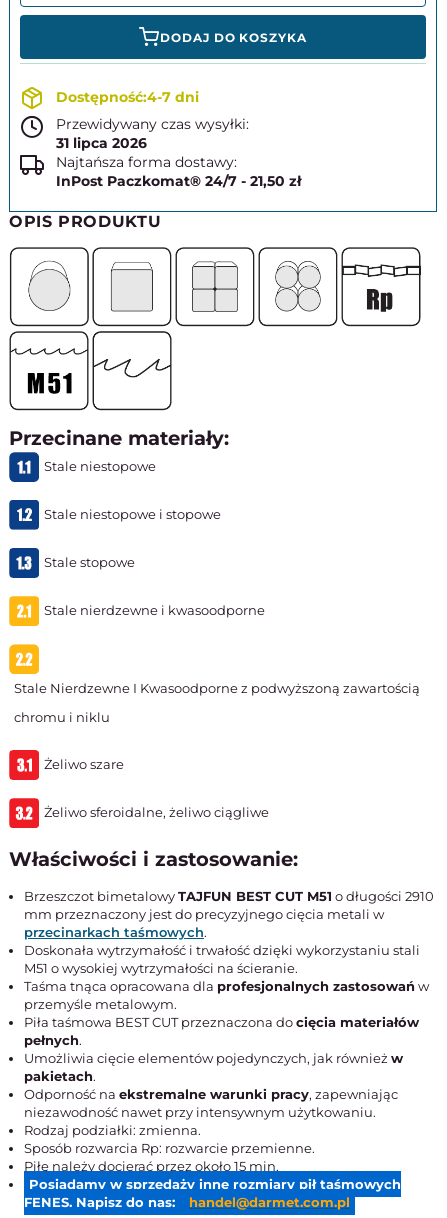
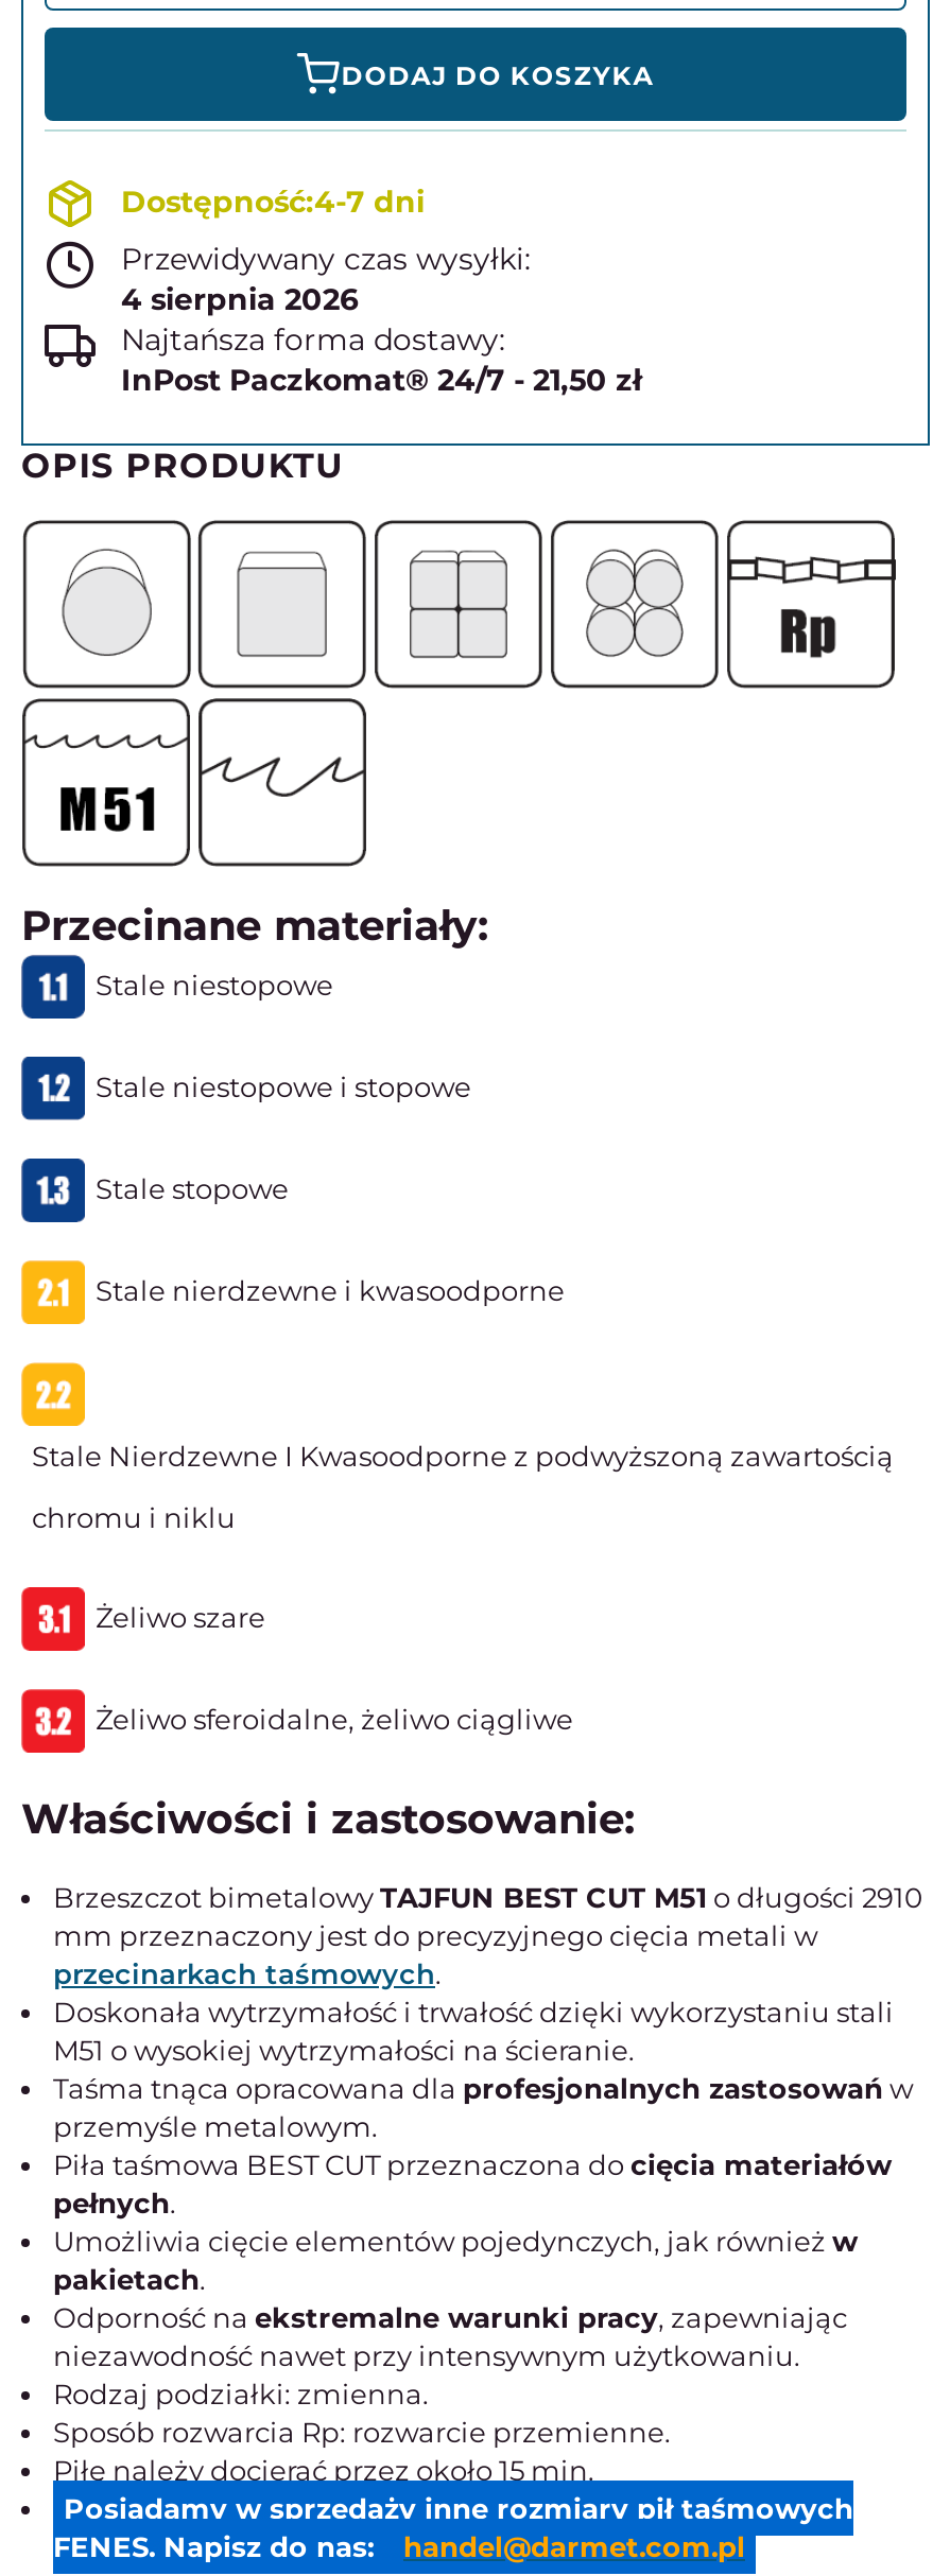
[56,134,147,152] 31 lipca 2026 -> [121,280,359,318] 4 sierpnia 2026

